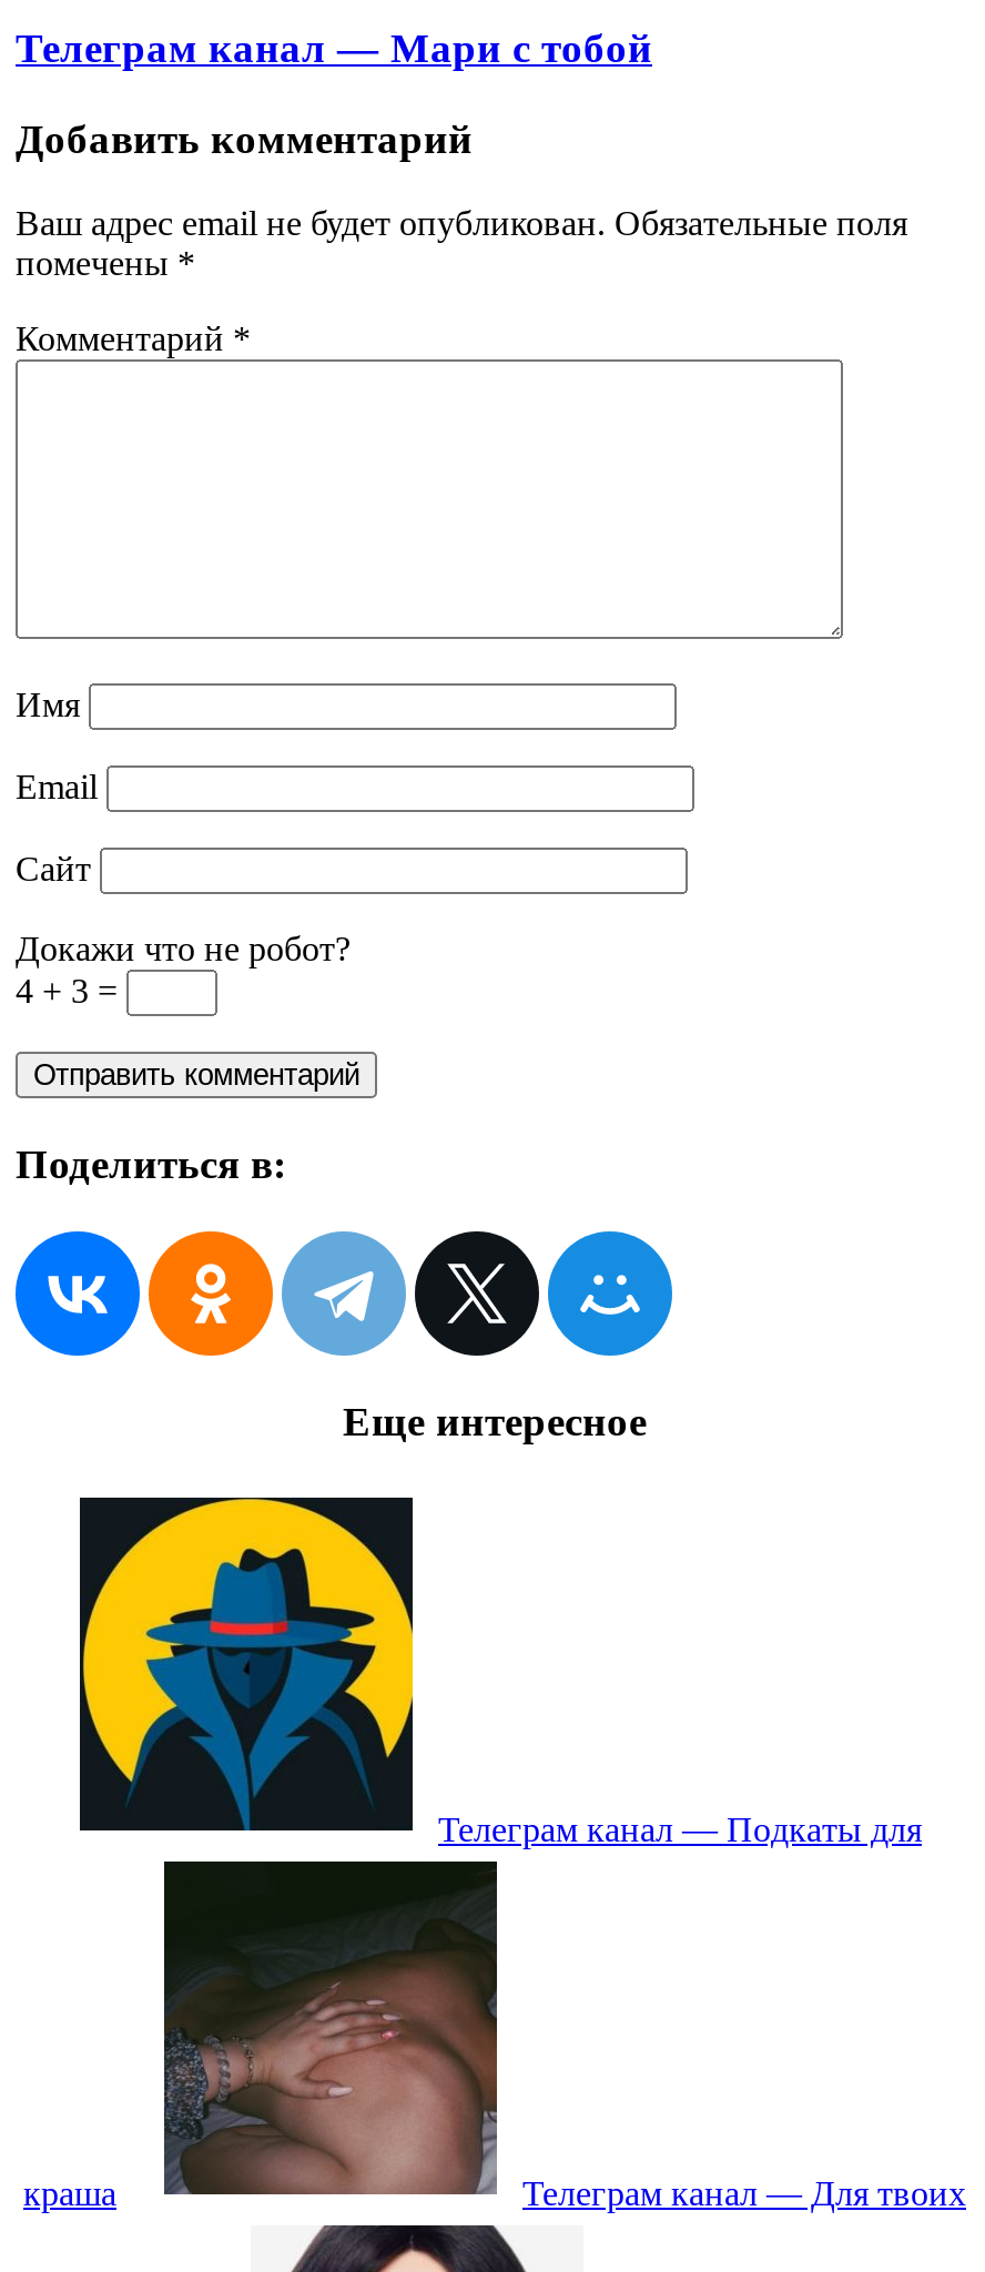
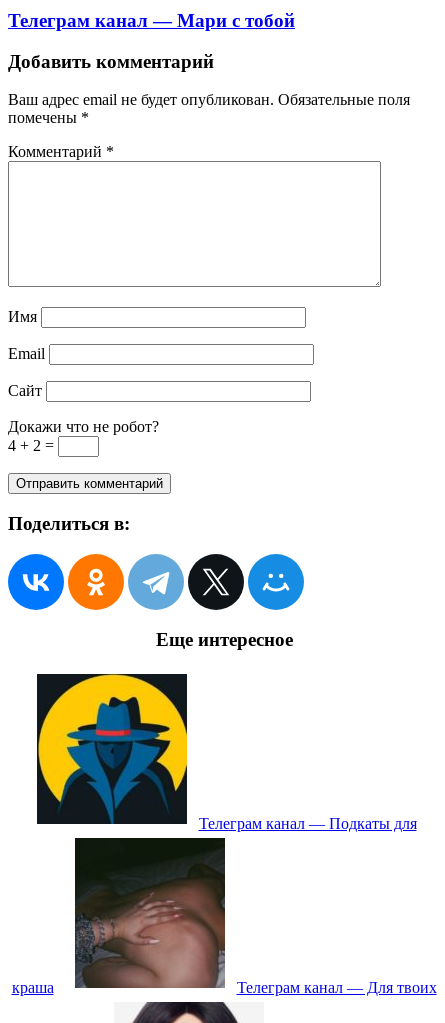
[16,973,126,1010] 4 + 3 = -> [8,437,58,454] 4 + 2 =

